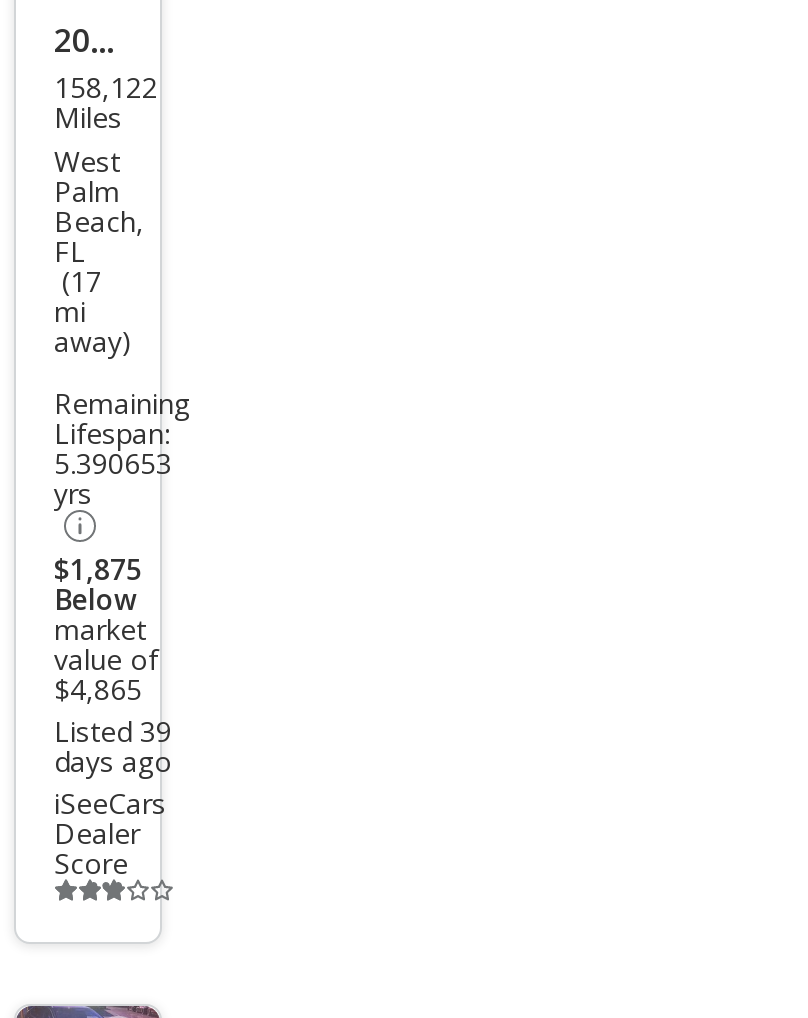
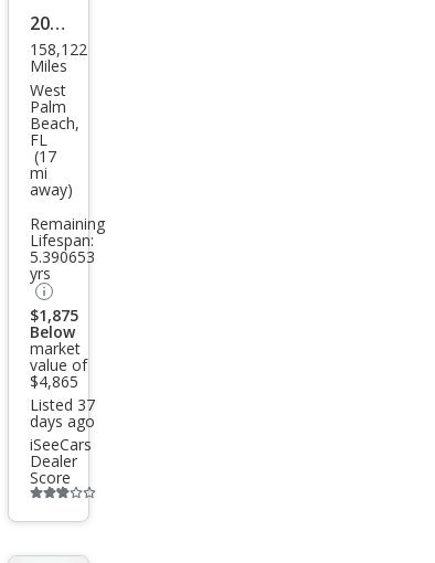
[54,711,172,749] Listed 39 -> [30,394,95,415] Listed 37

